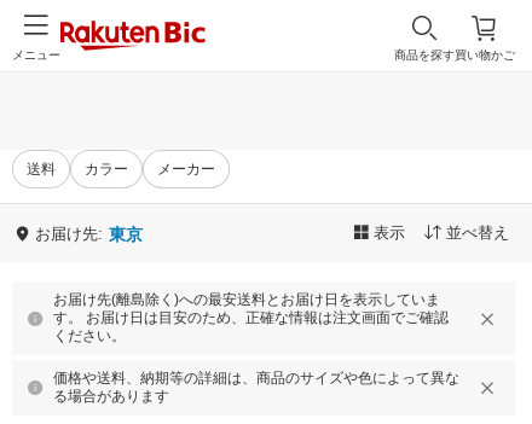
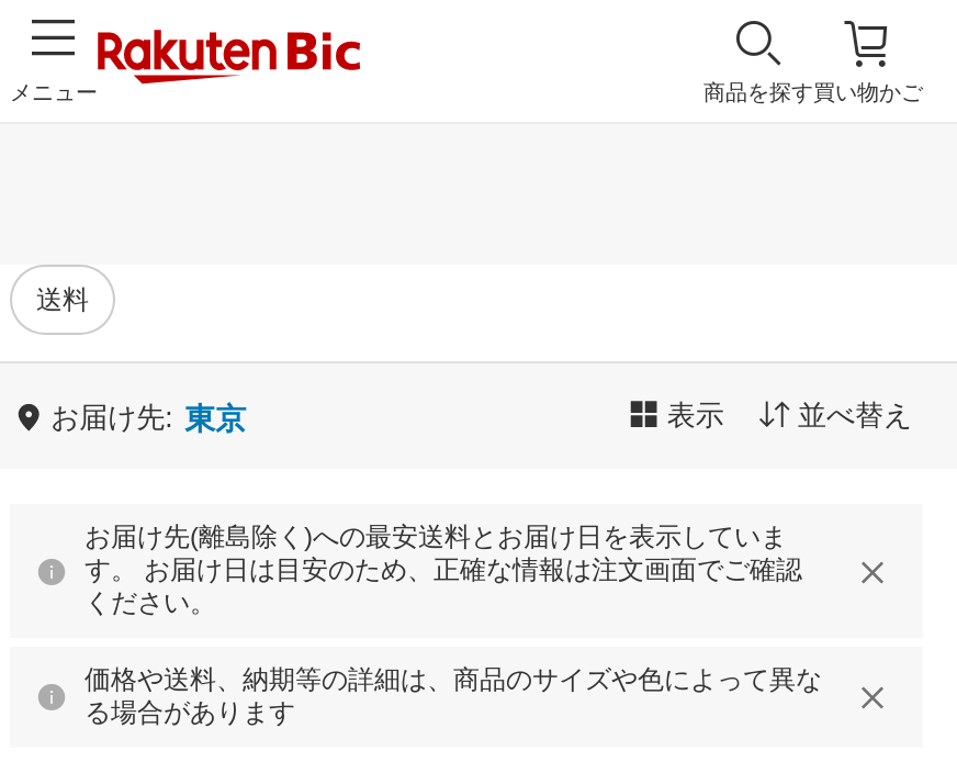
[85,160,215,177] カラー | メーカー -> none

